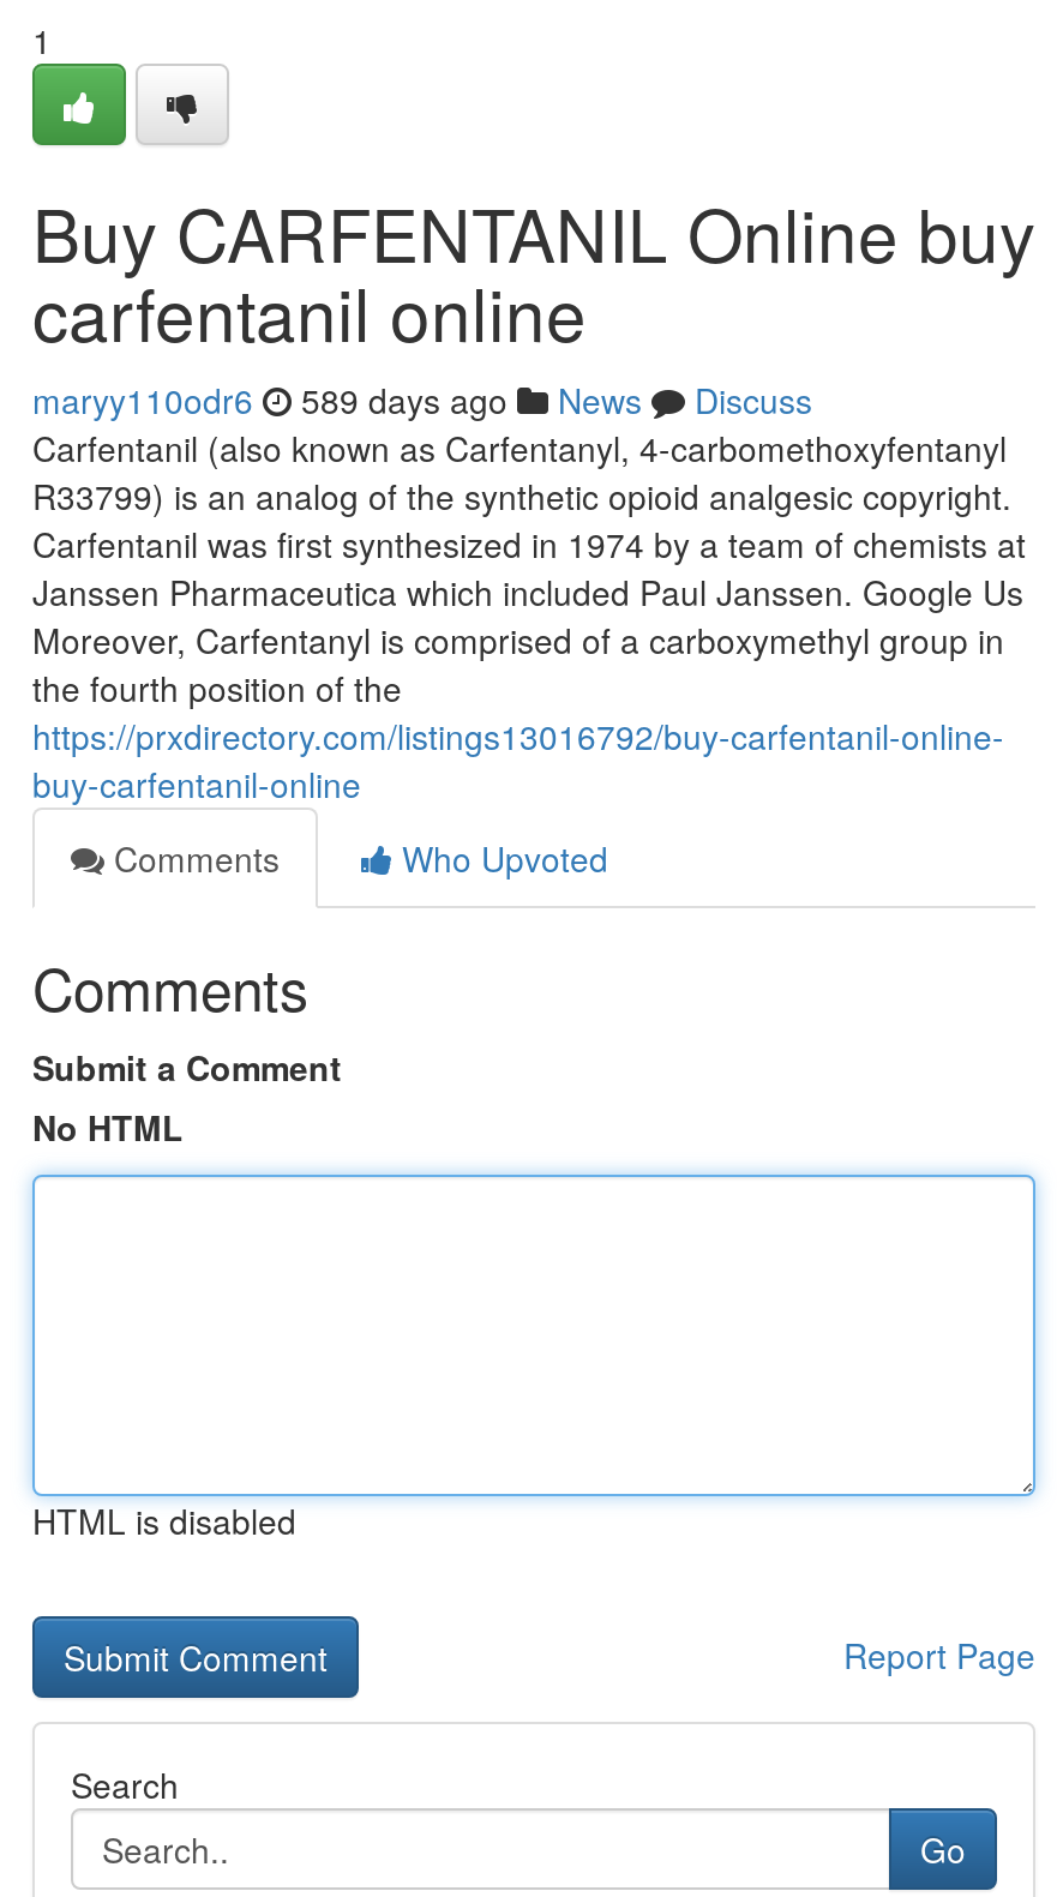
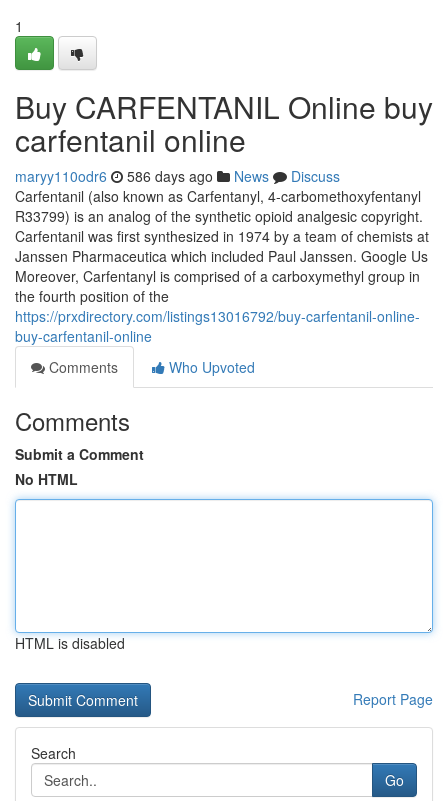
[32,376,812,424] maryy110odr6 589 days ago News Discuss -> [15,166,340,186] maryy110odr6 586 days ago News Discuss

